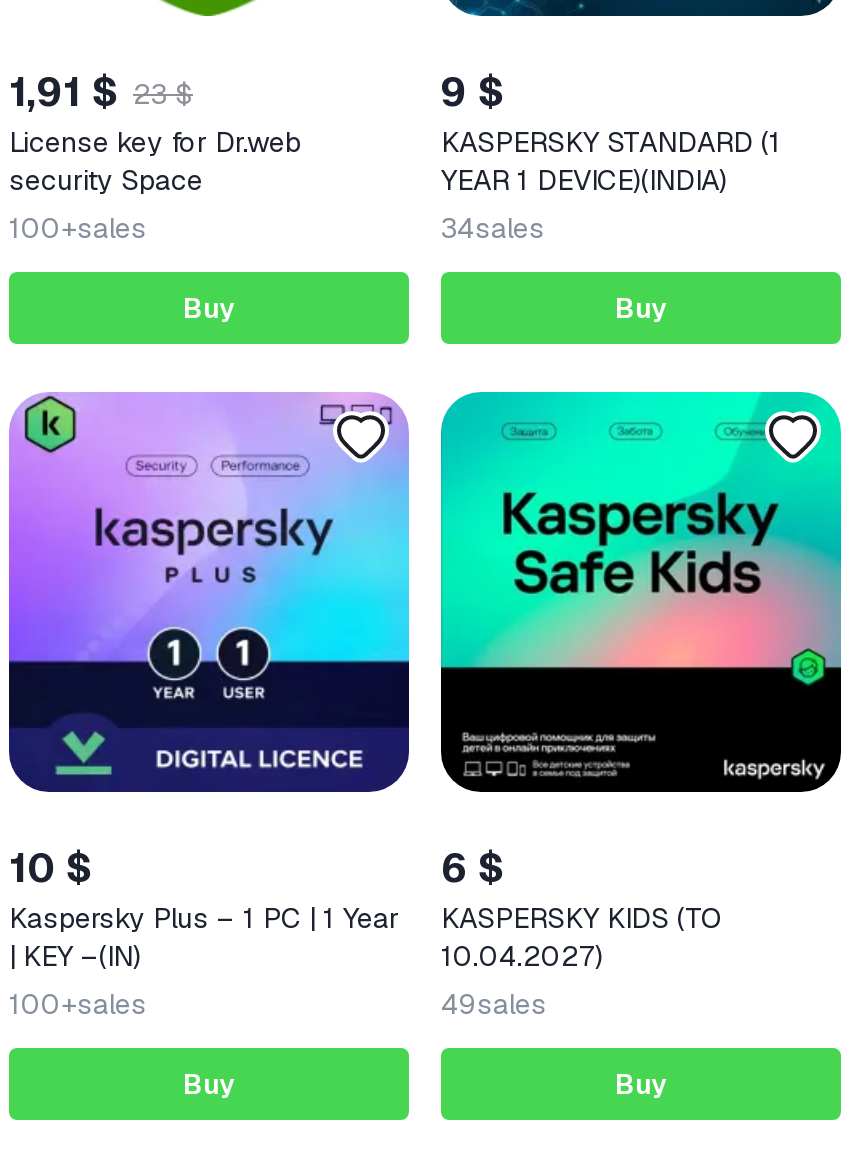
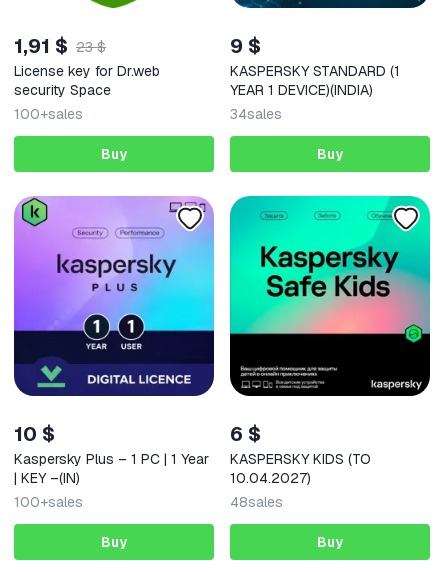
[441,986,547,1022] 49sales -> [230,493,283,511] 48sales

